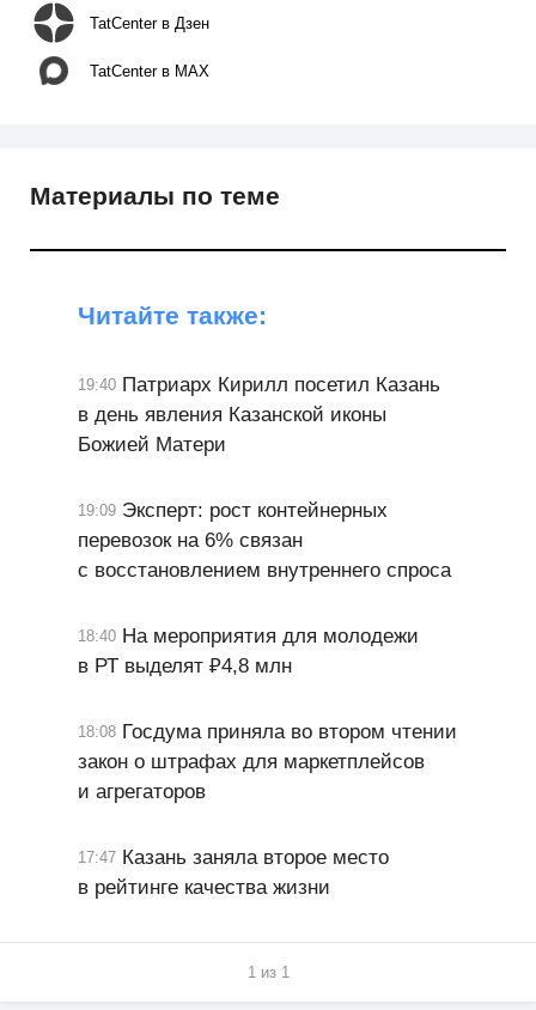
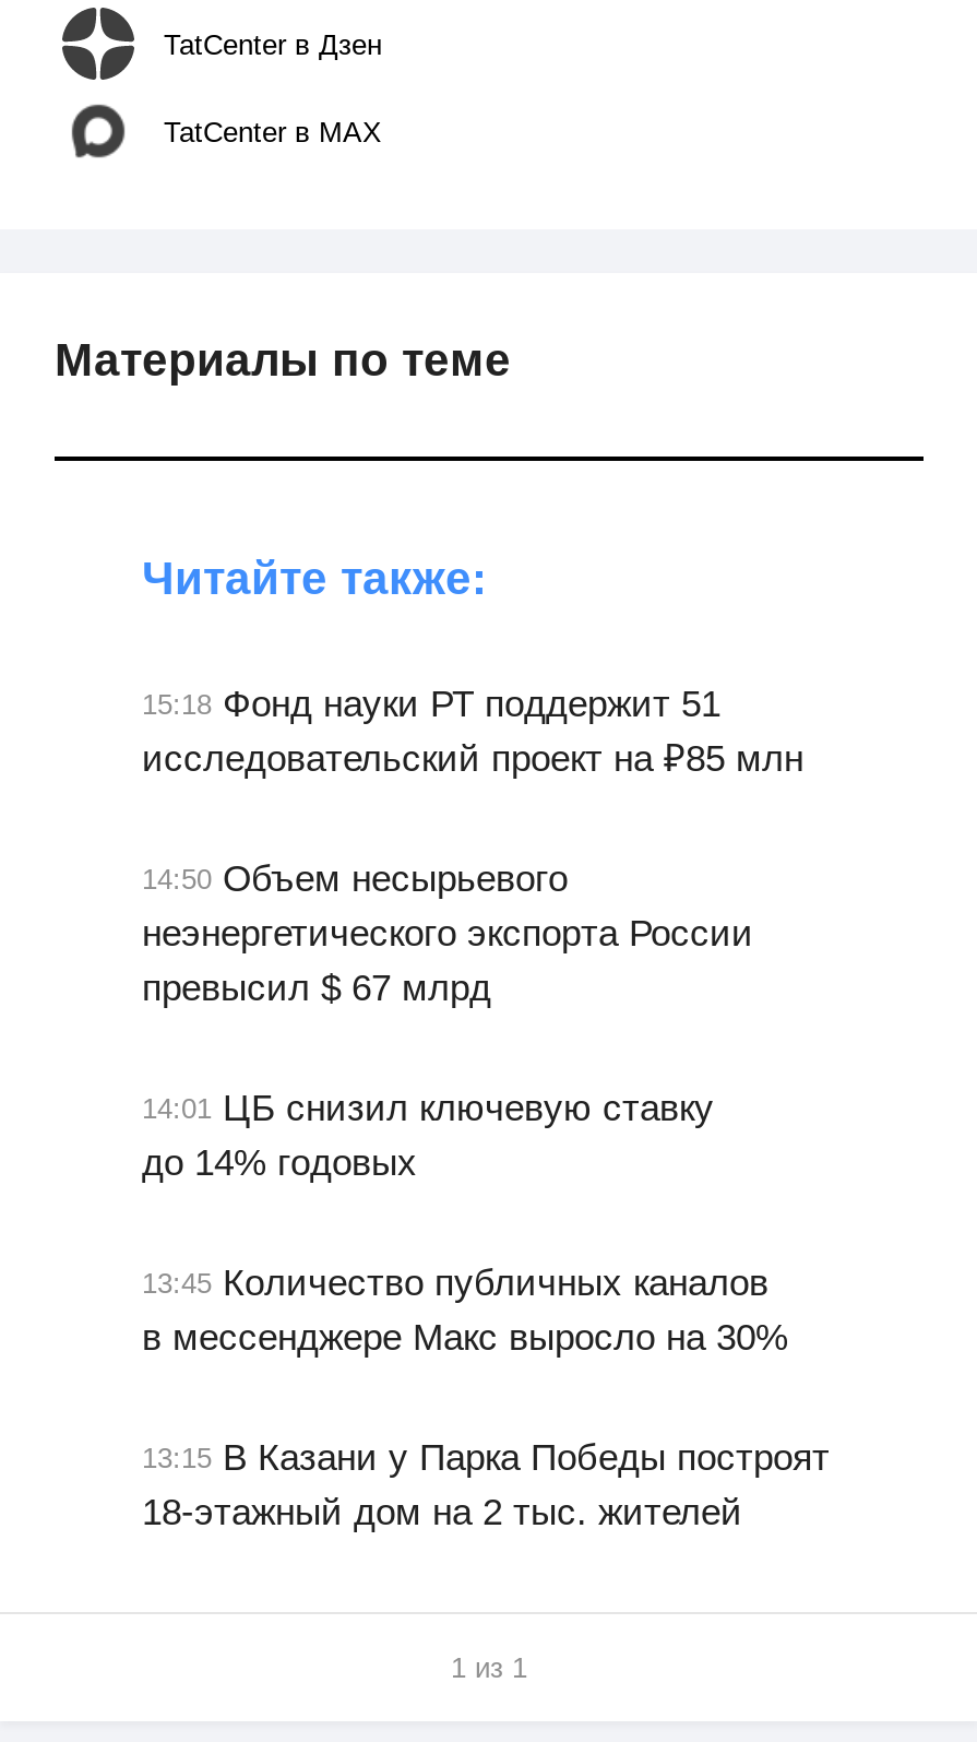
[78,373,440,456] 19:40 Патриарх Кирилл посетил Казань | в день явления Казанской иконы | Божией Матери -> [142,684,803,780] 15:18 Фонд науки РТ поддержит 51 | исследовательский проект на ₽85 млн
[78,499,451,582] 19:09 Эксперт: рост контейнерных | перевозок на 6% связан | с восстановлением внутреннего спроса -> [142,858,753,1009] 14:50 Объем несырьевого | неэнергетического экспорта России | превысил $ 67 млрд
[78,625,419,677] 18:40 На мероприятия для молодежи | в РТ выделят ₽4,8 млн -> [142,1088,714,1184] 14:01 ЦБ снизил ключевую ставку | до 14% годовых
[78,720,457,803] 18:08 Госдума приняла во втором чтении | закон о штрафах для маркетплейсов | и агрегаторов -> [142,1263,788,1359] 13:45 Количество публичных каналов | в мессенджере Макс выросло на 30%
[78,846,389,899] 17:47 Казань заняла второе место | в рейтинге качества жизни -> [142,1437,830,1533] 13:15 В Казани у Парка Победы построят | 18-этажный дом на 2 тыс. жителей

